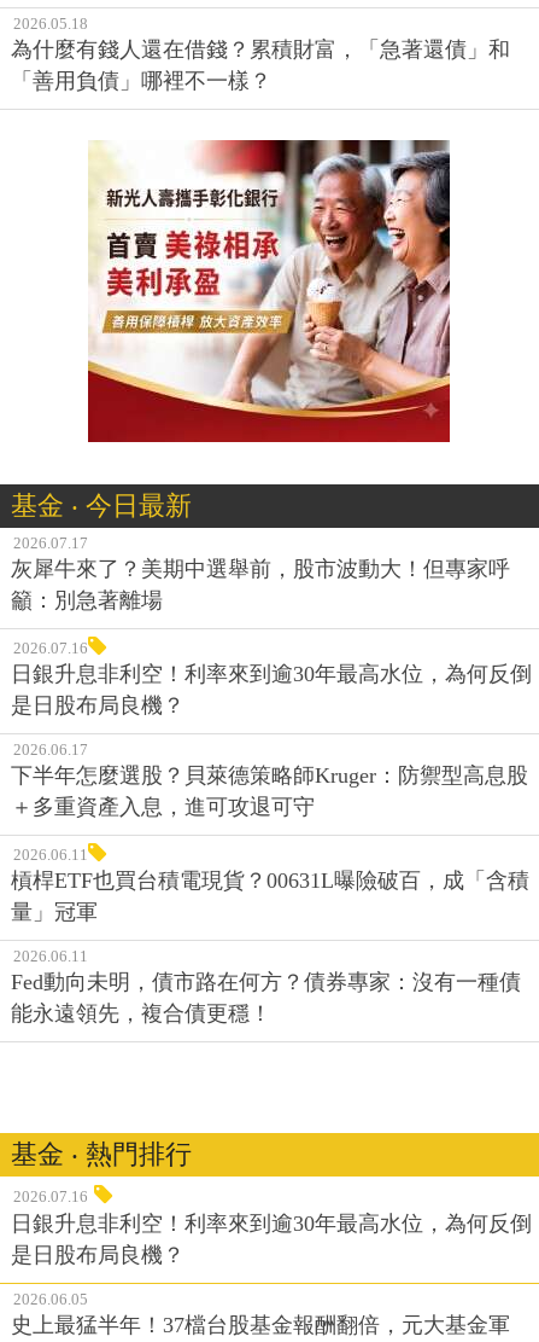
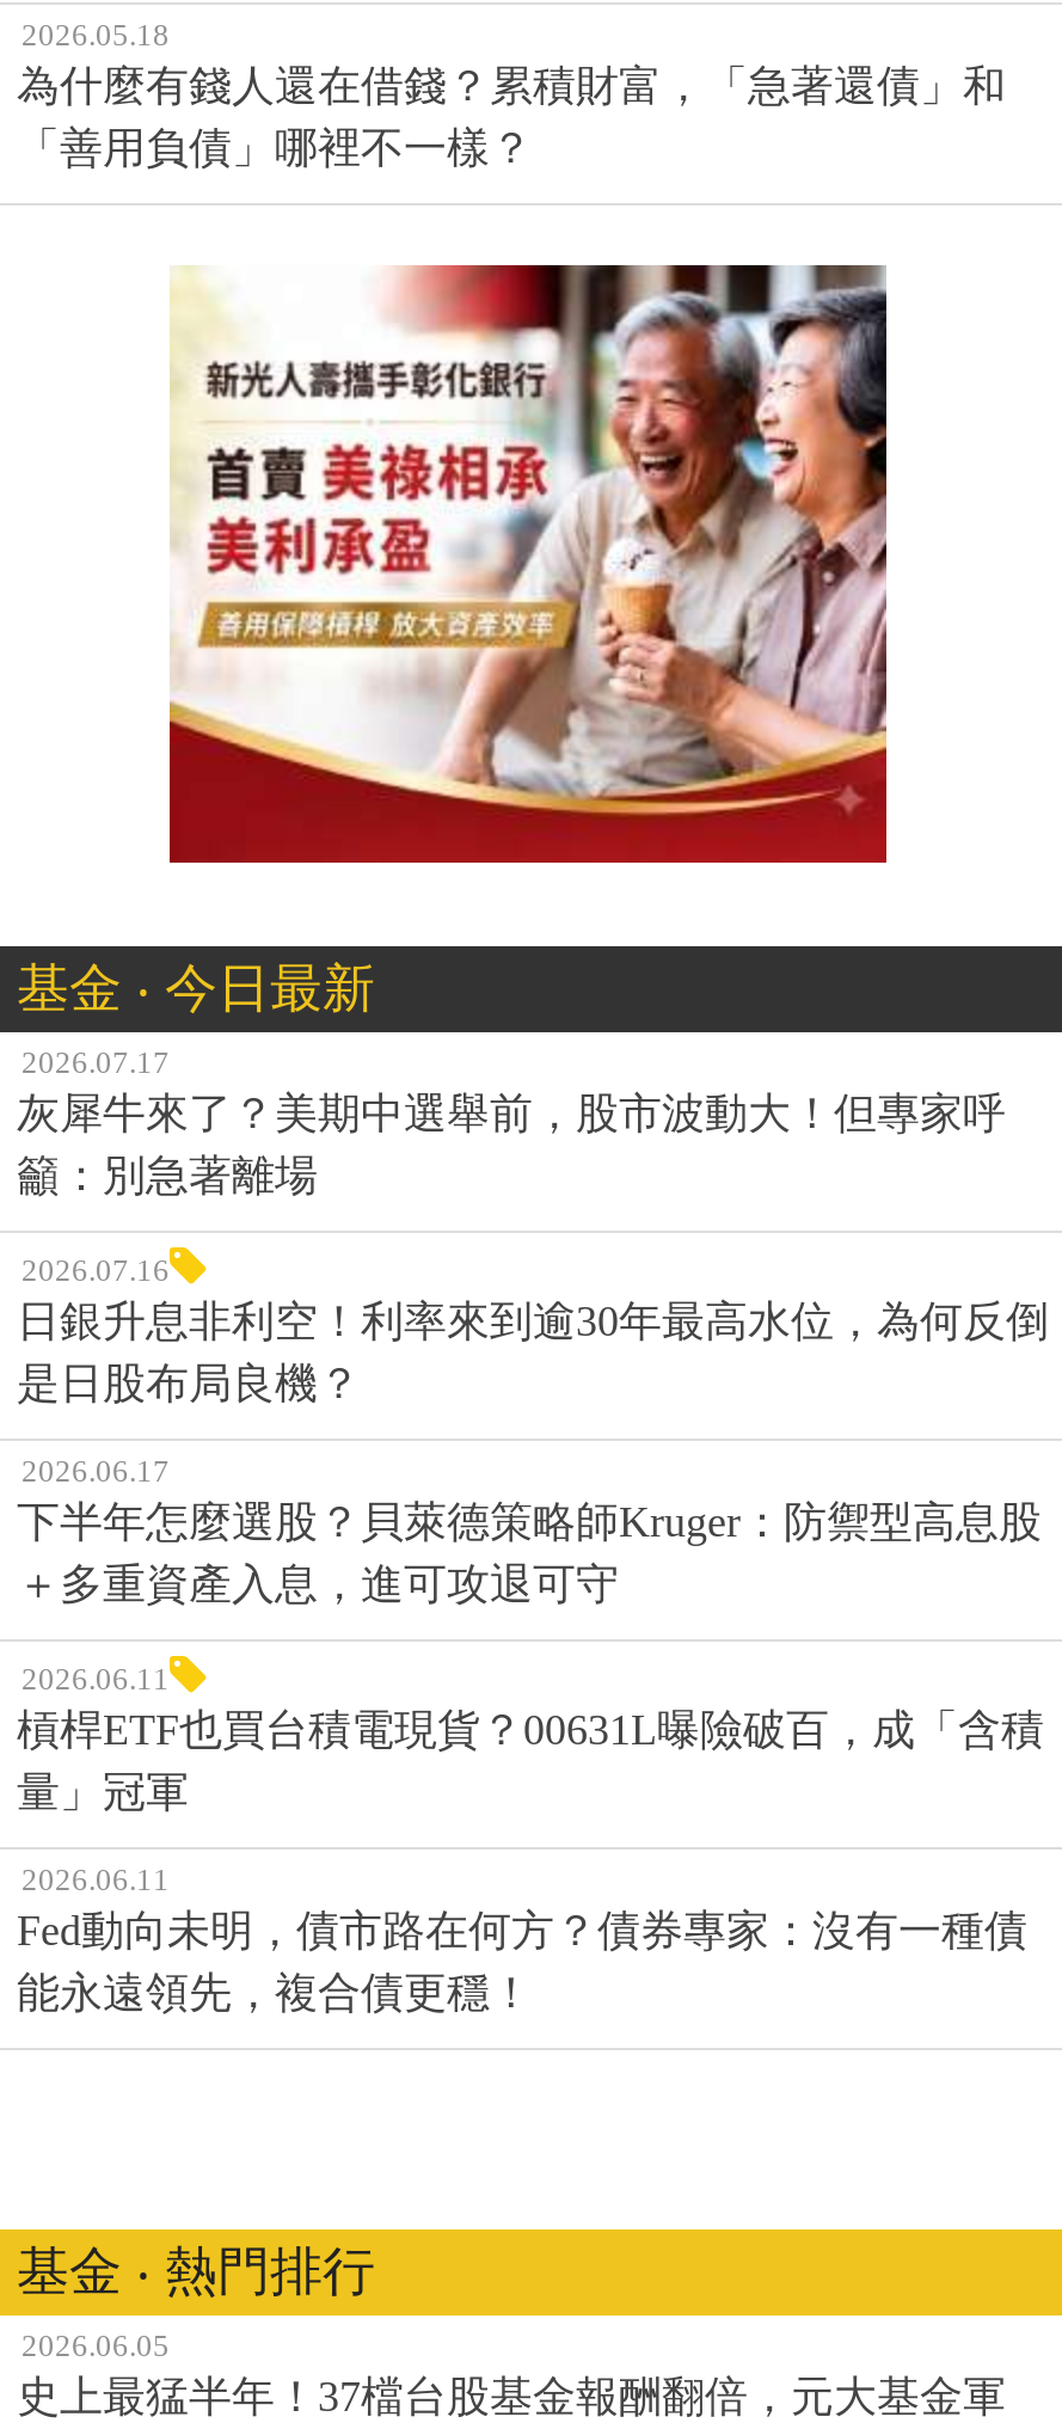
[11,1188,532,1267] 2026.07.16 | 日銀升息非利空！利率來到逾30年最高水位，為何反倒 | 是日股布局良機？ -> none

